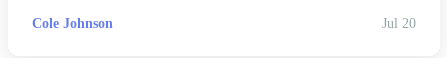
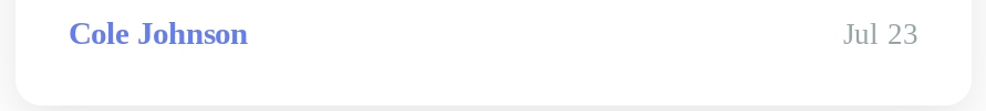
[382,16,416,31] Jul 20 -> [843,17,918,50] Jul 23

